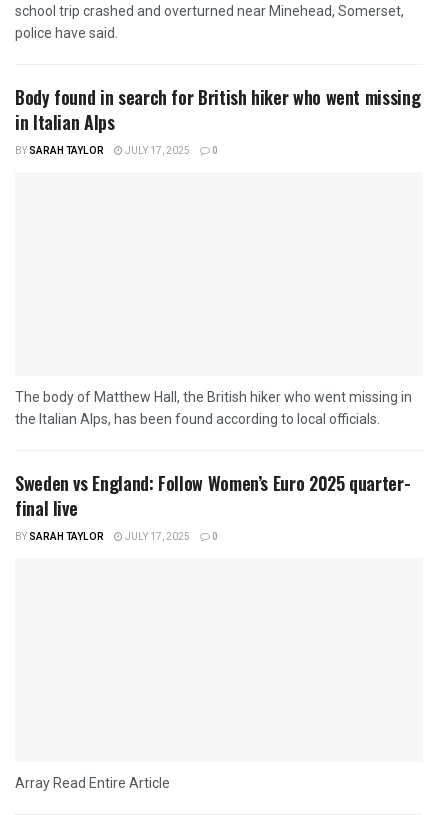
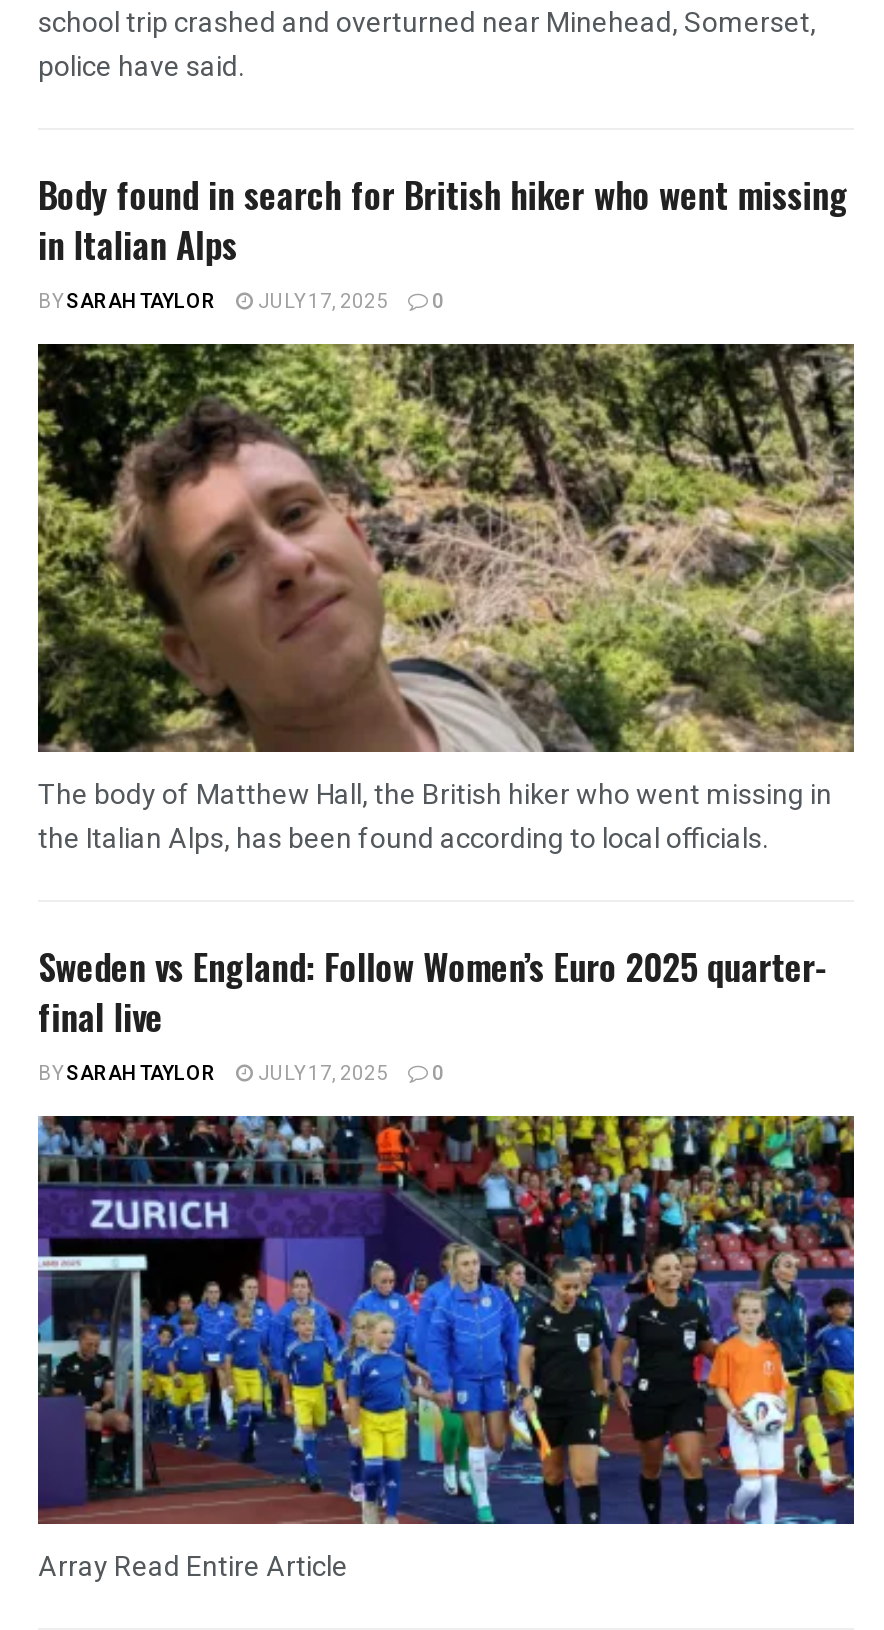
none -> [36,342,856,754] [image]
none -> [36,1114,856,1526] [image]

